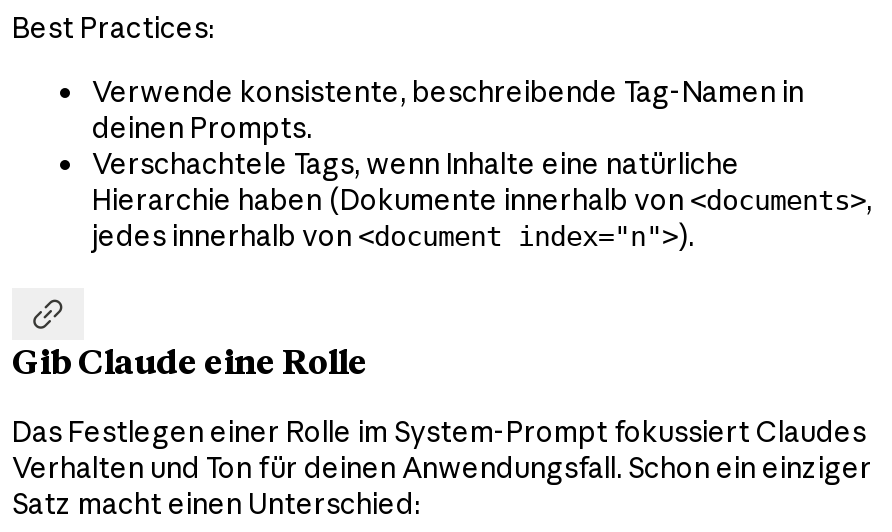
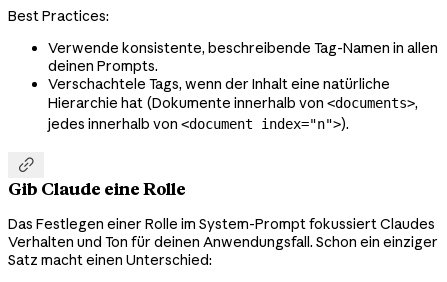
[92,75,804,111] Verwende konsistente, beschreibende Tag-Namen in -> [48,39,438,57] Verwende konsistente, beschreibende Tag-Namen in allen
[92,147,872,219] Verschachtele Tags, wenn Inhalte eine natürliche | Hierarchie haben (Dokumente innerhalb von <documents>, -> [48,75,418,112] Verschachtele Tags, wenn der Inhalt eine natürliche | Hierarchie hat (Dokumente innerhalb von <documents>,

